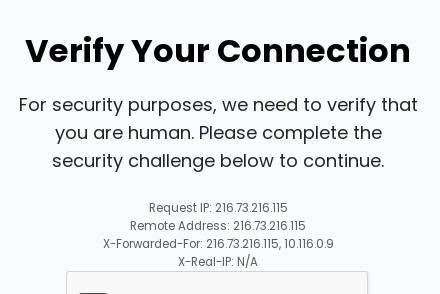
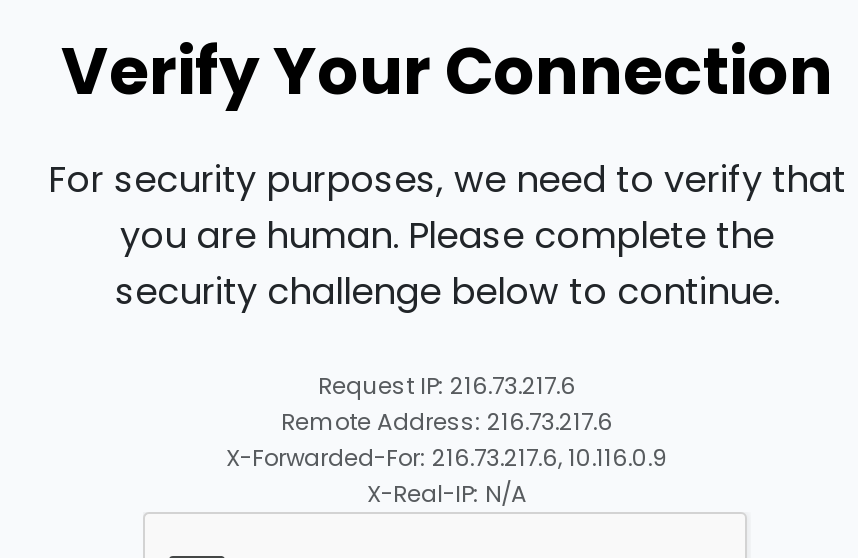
[148,200,287,216] Request IP: 216.73.216.115 -> [318,370,576,402] Request IP: 216.73.217.6
[130,218,306,234] Remote Address: 216.73.216.115 -> [281,406,613,438] Remote Address: 216.73.217.6
[102,236,333,252] X-Forwarded-For: 216.73.216.115, 10.116.0.9 -> [226,442,668,474] X-Forwarded-For: 216.73.217.6, 10.116.0.9

